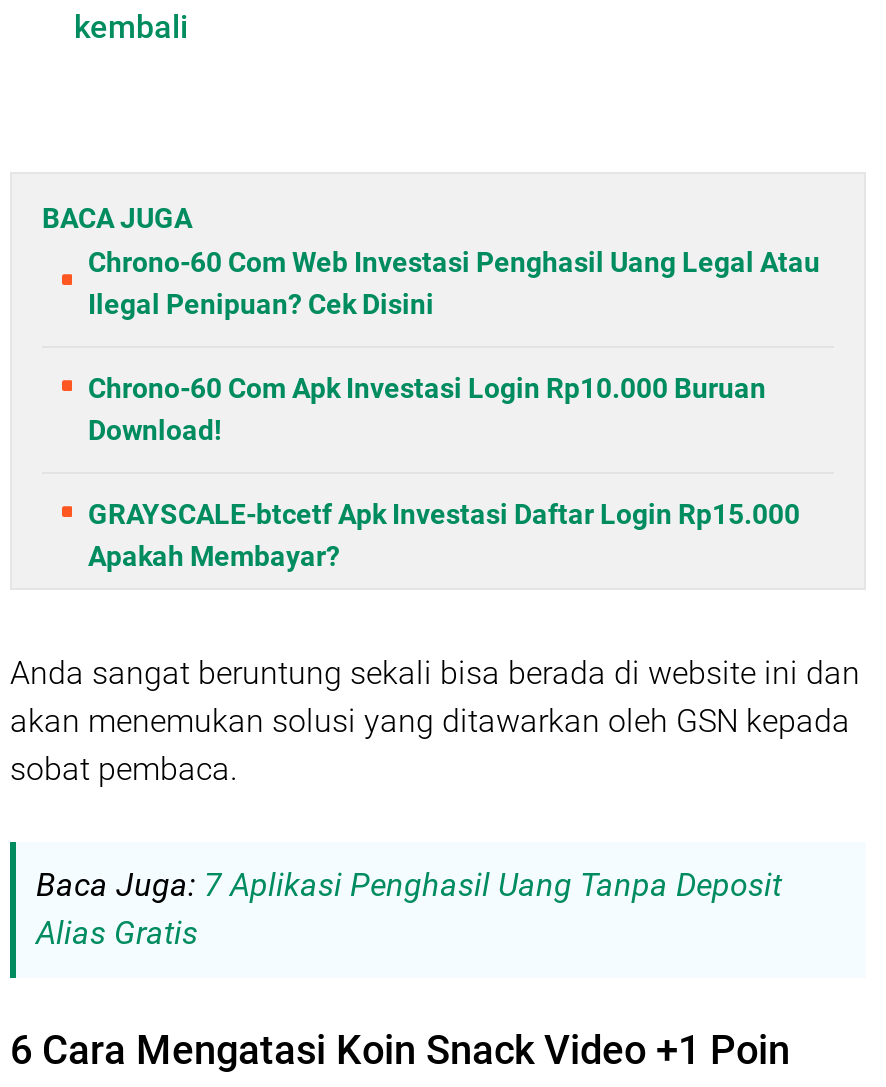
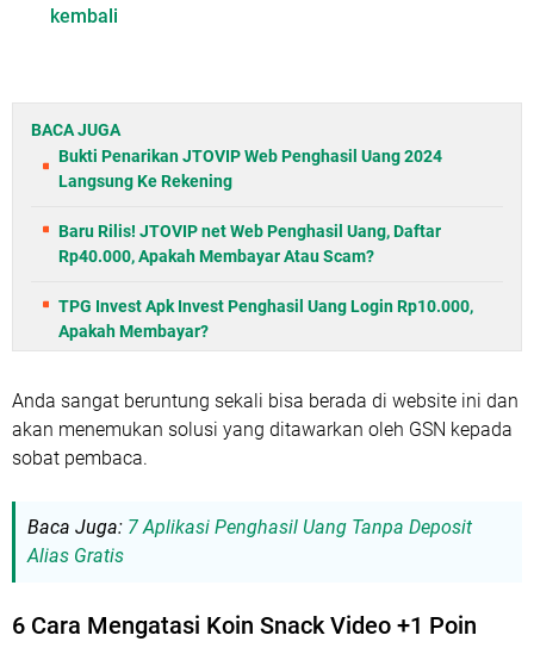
[88,246,820,320] Chrono-60 Com Web Investasi Penghasil Uang Legal Atau | Ilegal Penipuan? Cek Disini -> [58,147,442,191] Bukti Penarikan JTOVIP Web Penghasil Uang 2024 | Langsung Ke Rekening
[88,372,766,446] Chrono-60 Com Apk Investasi Login Rp10.000 Buruan | Download! -> [58,222,441,266] Baru Rilis! JTOVIP net Web Penghasil Uang, Daftar | Rp40.000, Apakah Membayar Atau Scam?
[88,498,800,530] GRAYSCALE-btcetf Apk Investasi Daftar Login Rp15.000 -> [58,297,473,316] TPG Invest Apk Invest Penghasil Uang Login Rp10.000,

